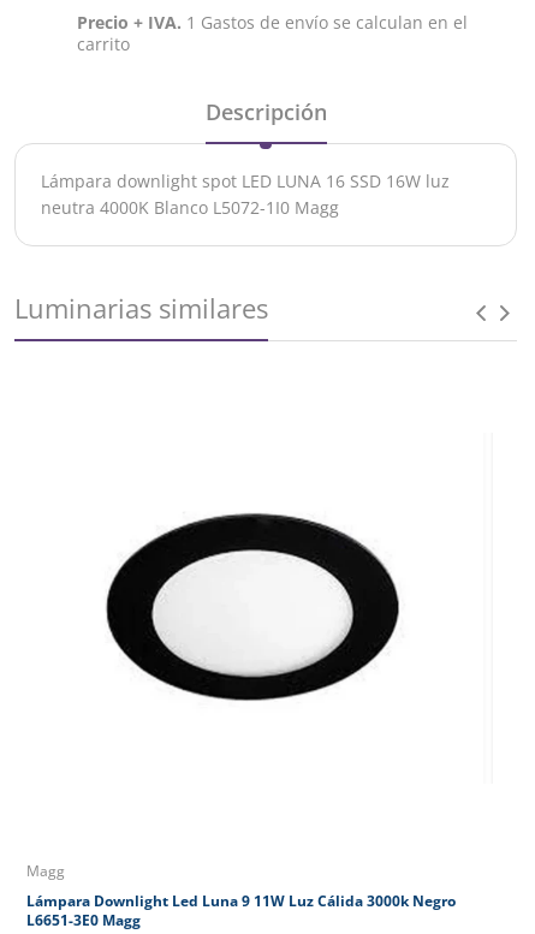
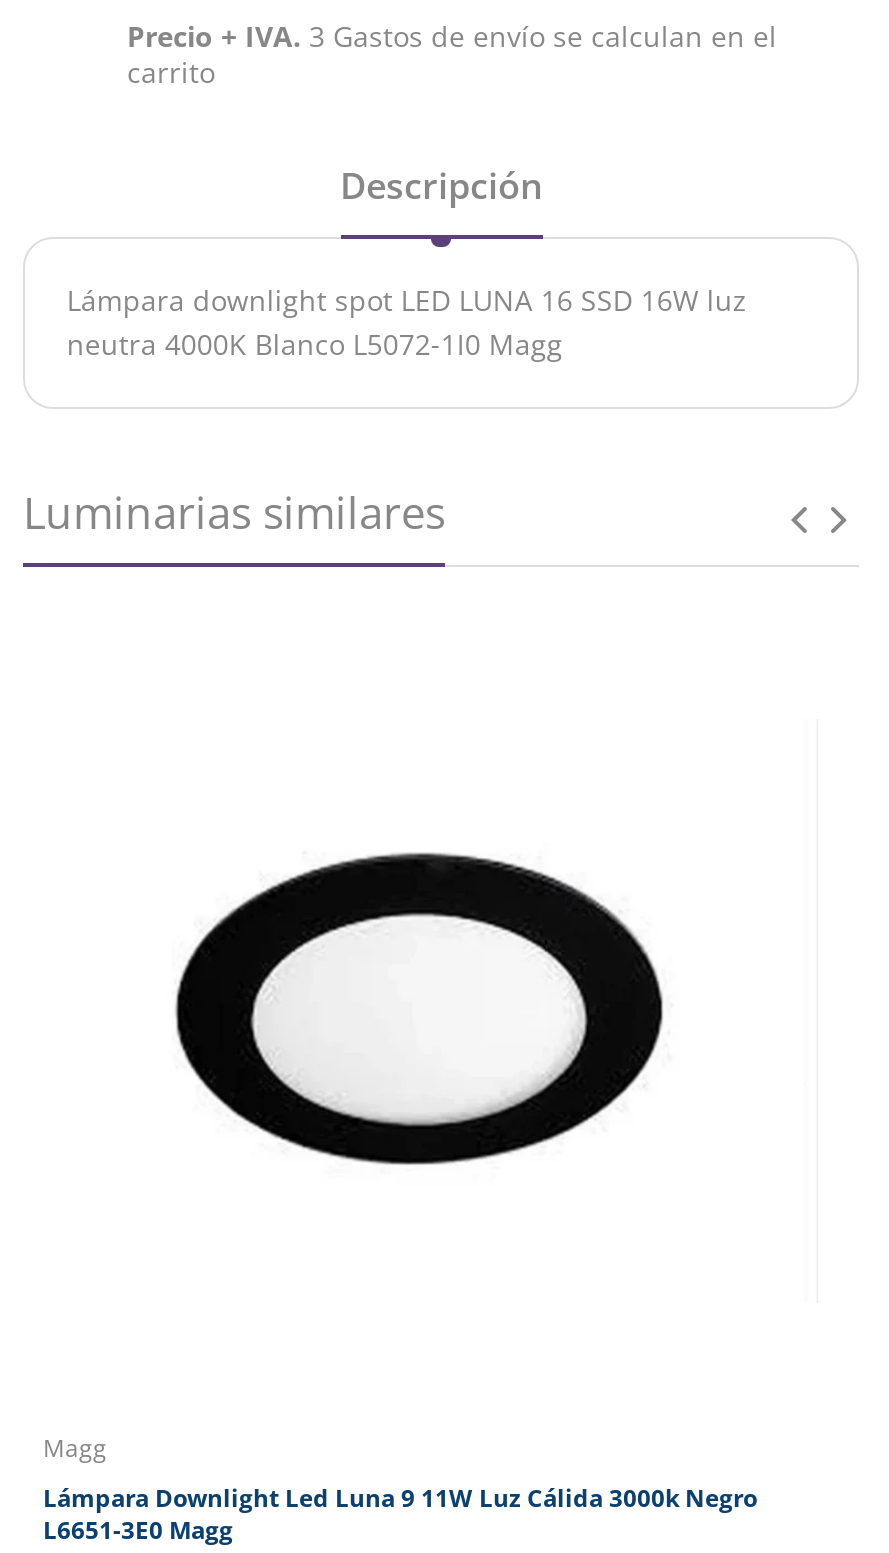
[77,11,468,34] Precio + IVA. 1 Gastos de envío se calculan en el -> [127,17,777,55] Precio + IVA. 3 Gastos de envío se calculan en el

